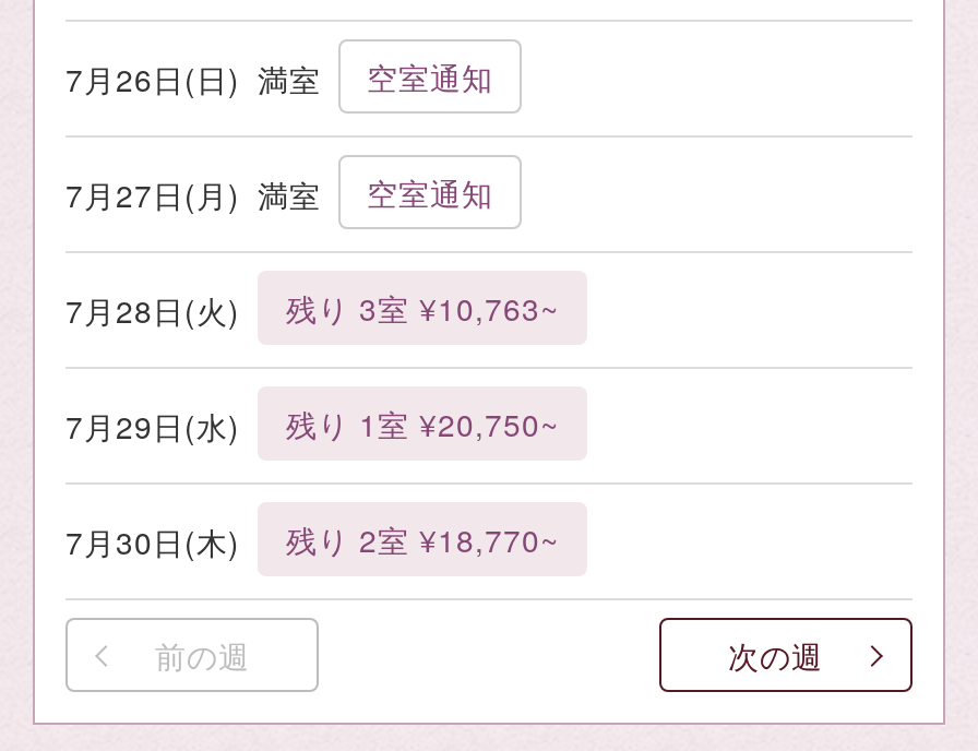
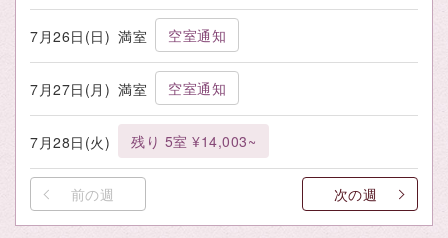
[65,287,559,564] 残り 3室 ¥10,763~ | 7月29日(水) | 残り 1室 ¥20,750~ | 7月30日(木) | 残り 2室 ¥18,770~ -> [131,131,256,151] 残り 5室 ¥14,003~

